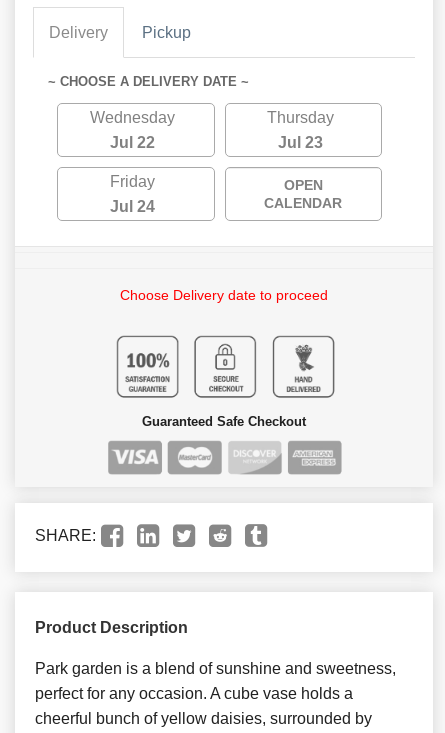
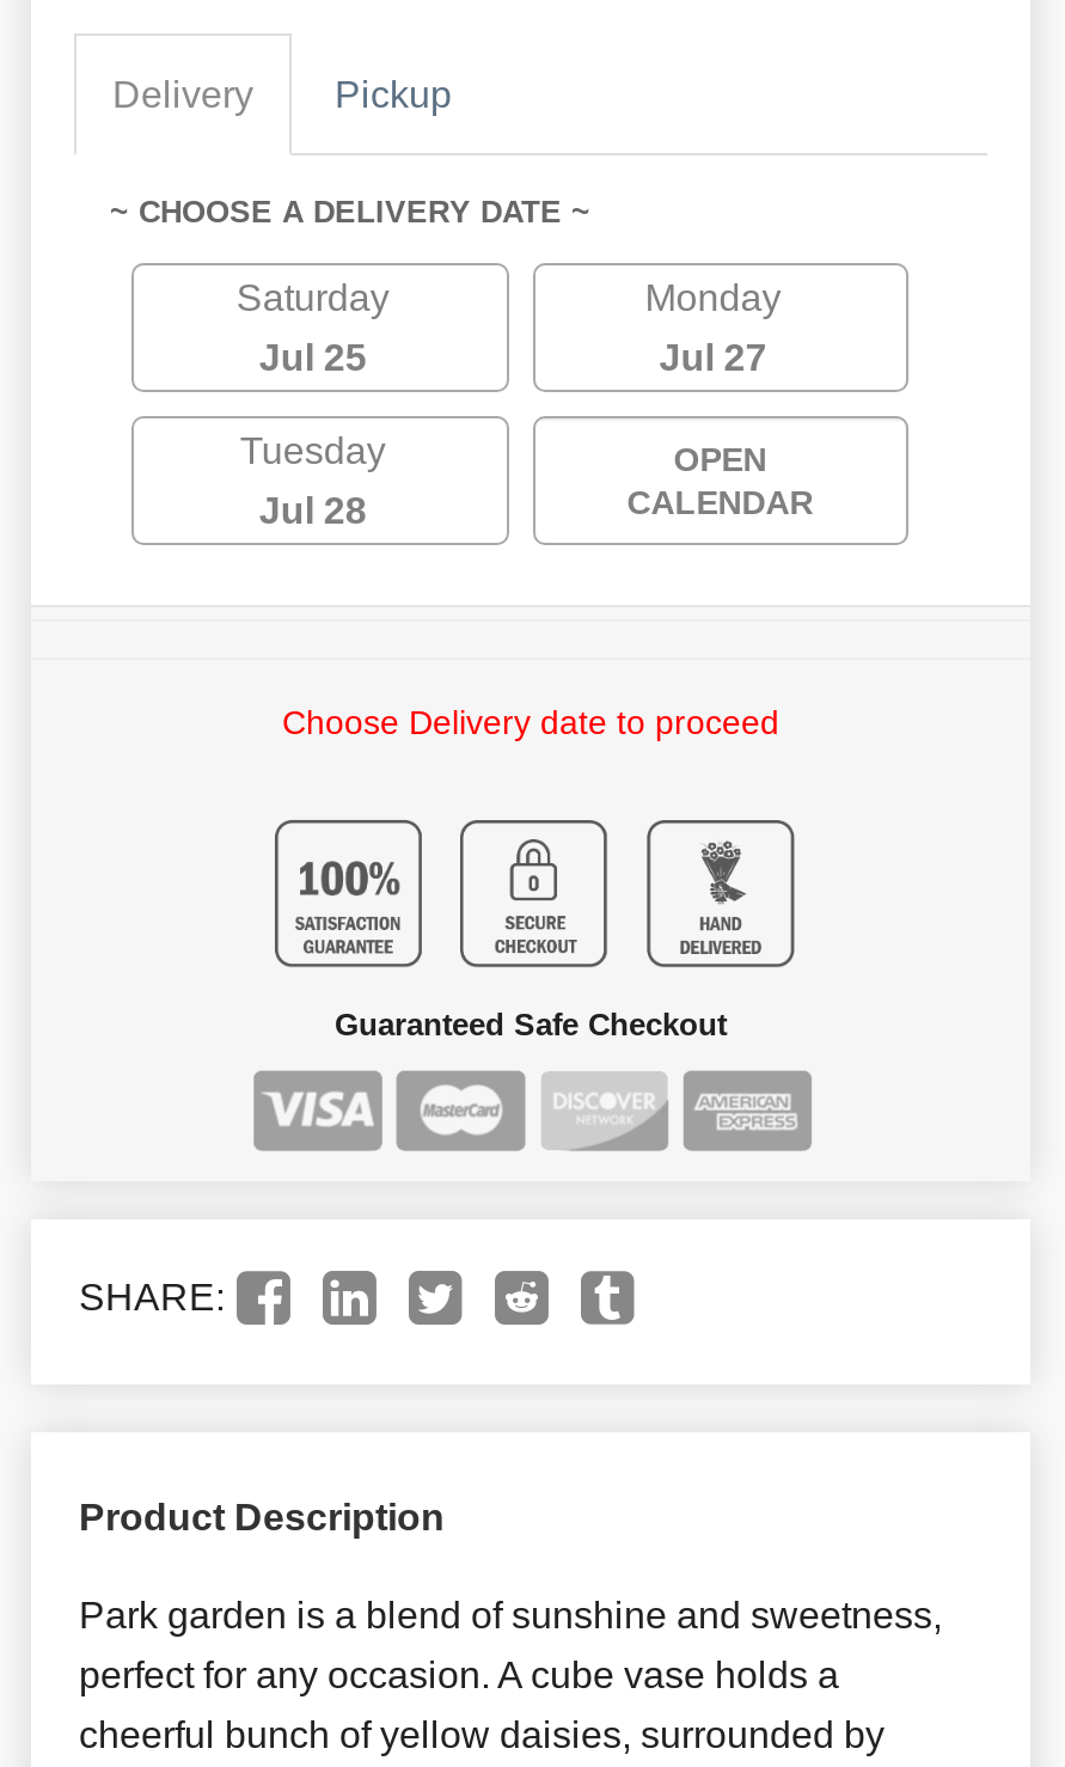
[90,109,175,126] Wednesday -> [236,277,389,318] Saturday
[267,109,334,126] Thursday -> [645,277,781,318] Monday
[110,134,155,151] Jul 22 -> [259,337,366,378] Jul 25
[278,134,323,151] Jul 23 -> [659,337,767,378] Jul 27
[110,173,155,190] Friday -> [240,430,386,471] Tuesday
[110,198,155,215] Jul 24 -> [259,490,366,531] Jul 28

